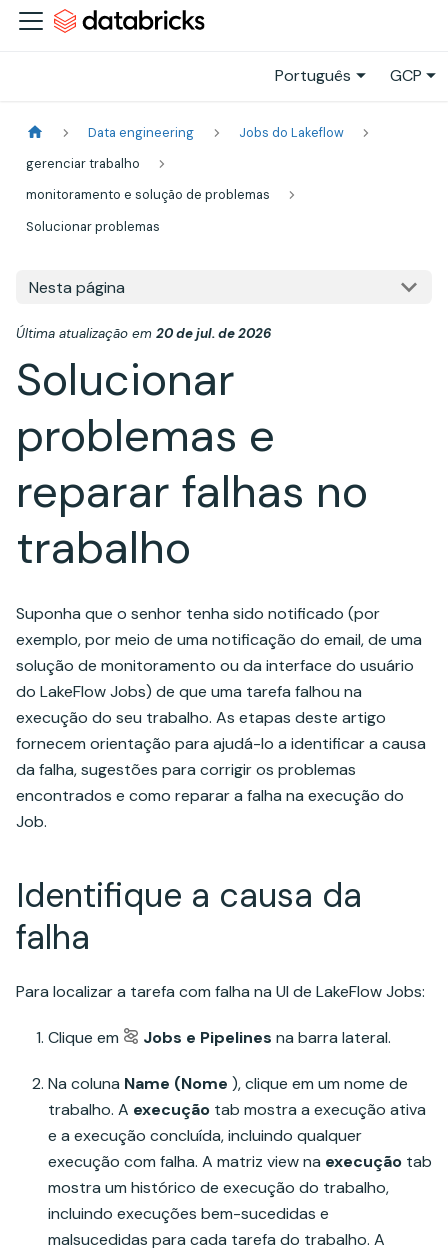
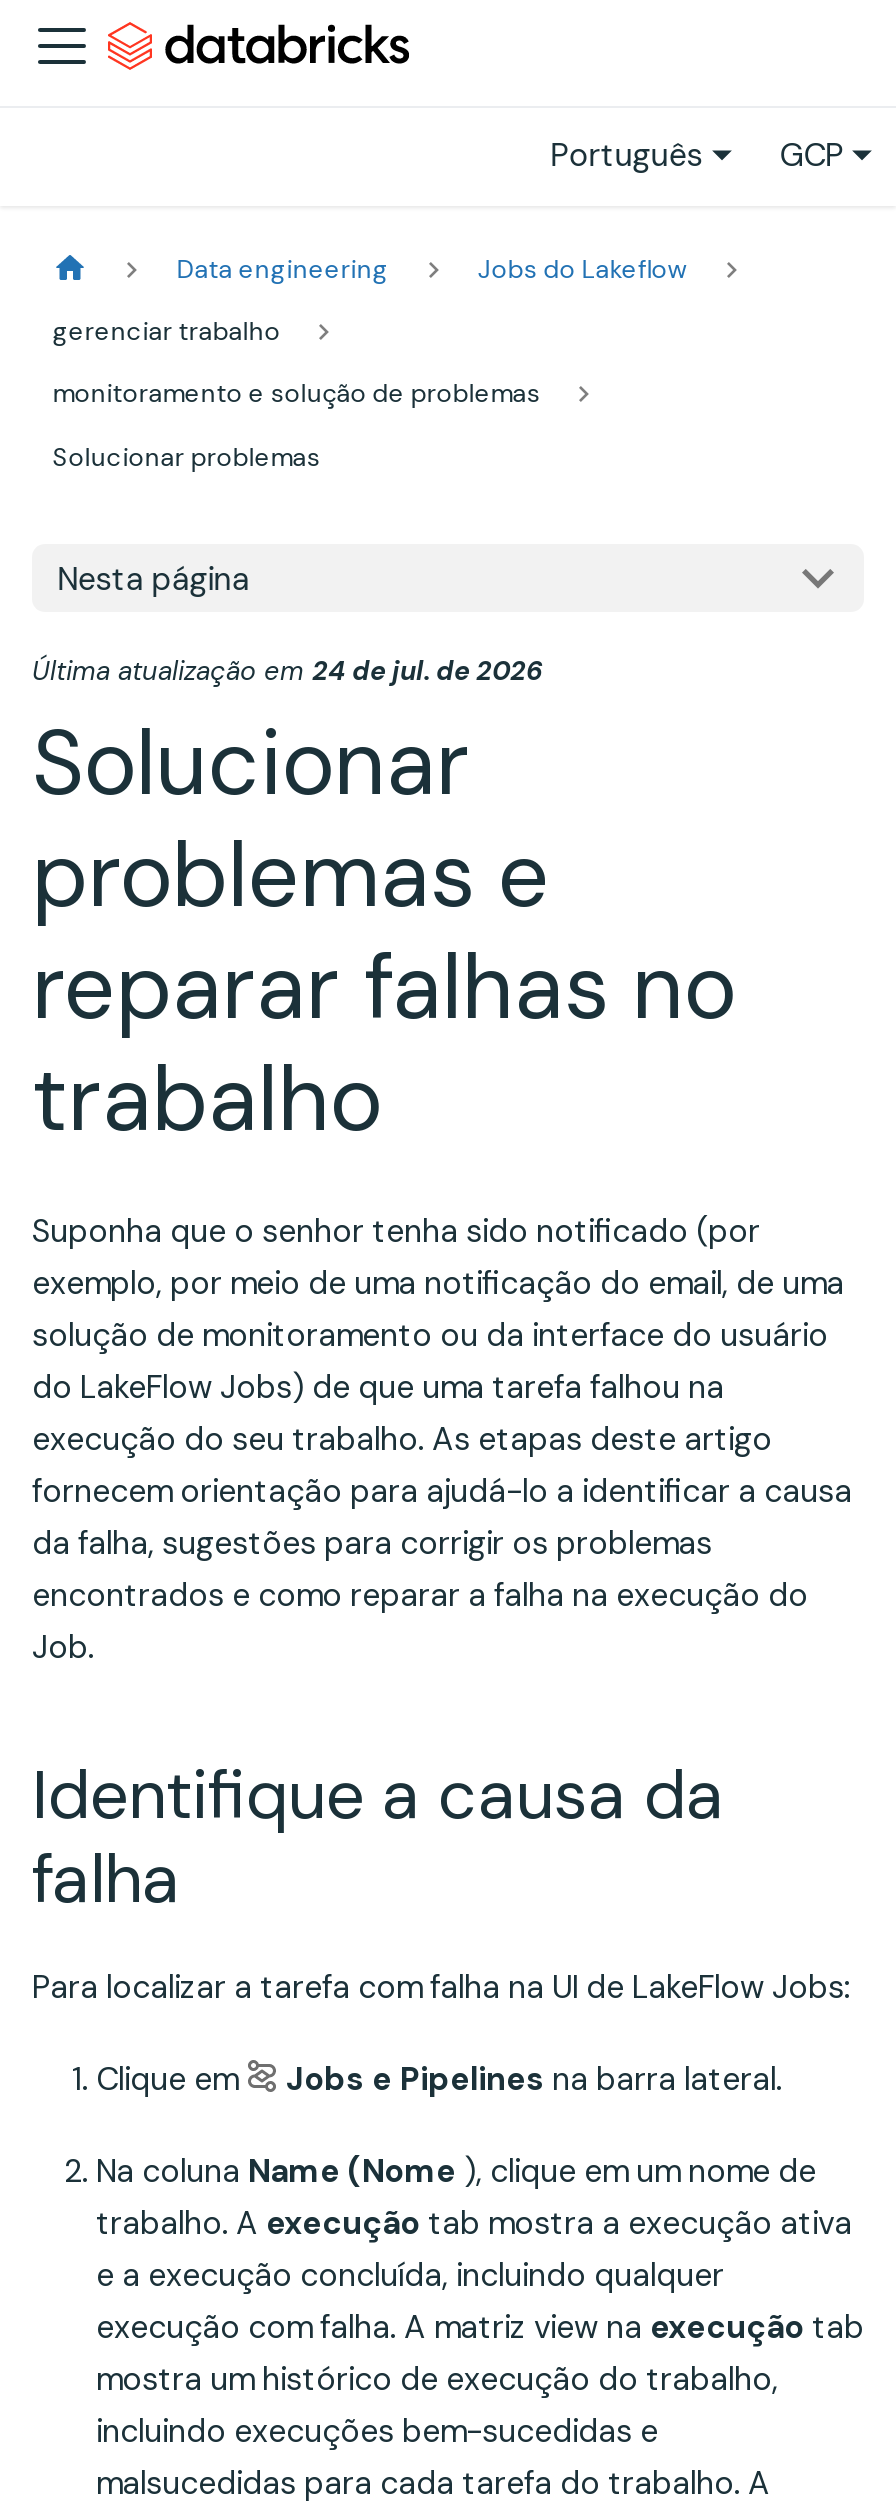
[16,325,271,342] Última atualização em 20 de jul. de 2026 -> [32,655,542,689] Última atualização em 24 de jul. de 2026

